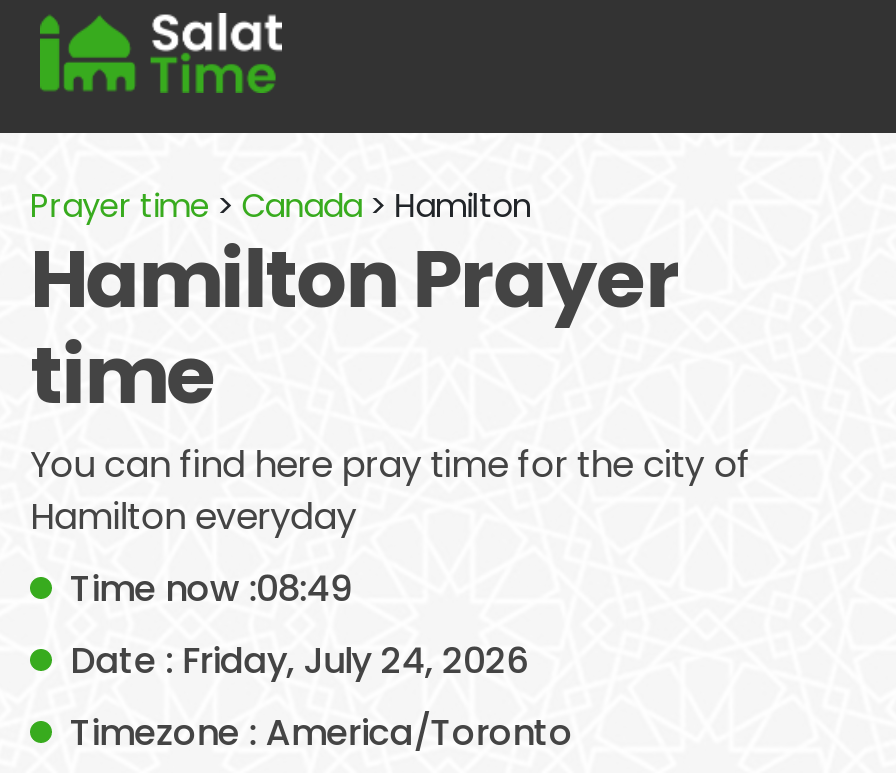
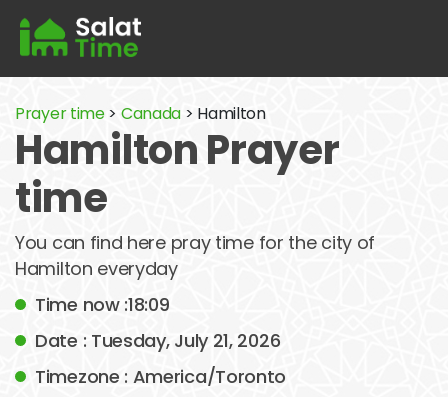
[70,563,351,613] Time now :08:49 -> [35,292,169,317] Time now :18:09
[70,635,527,685] Date : Friday, July 24, 2026 -> [35,328,280,353] Date : Tuesday, July 21, 2026

